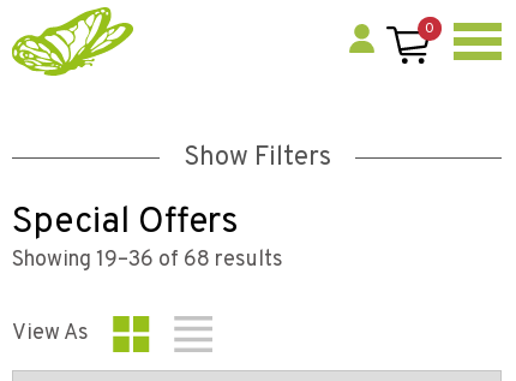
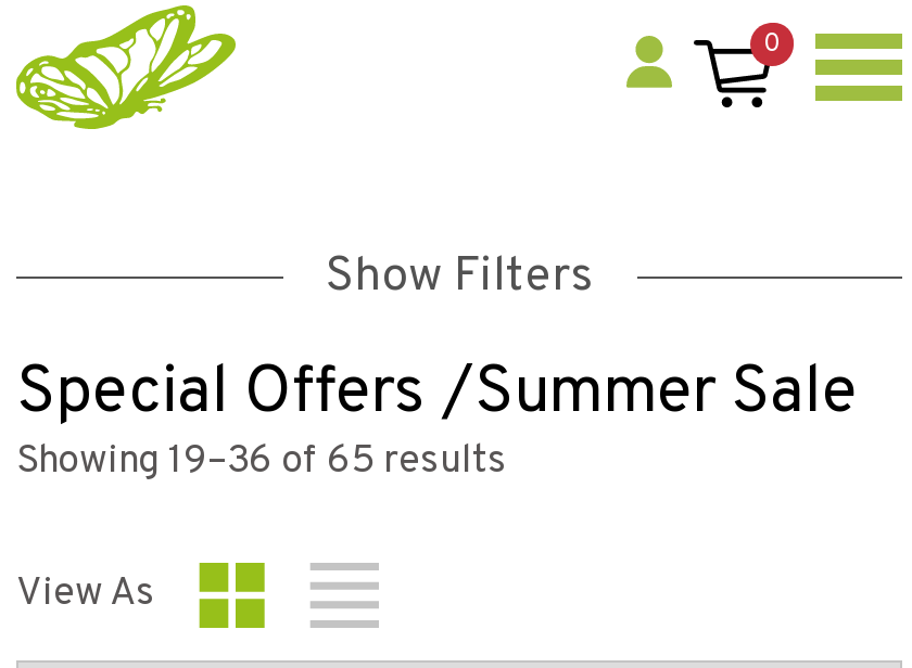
[12,201,283,274] Special Offers | Showing 19–36 of 68 results -> [16,355,857,487] Special Offers /Summer Sale | Showing 19–36 of 65 results

